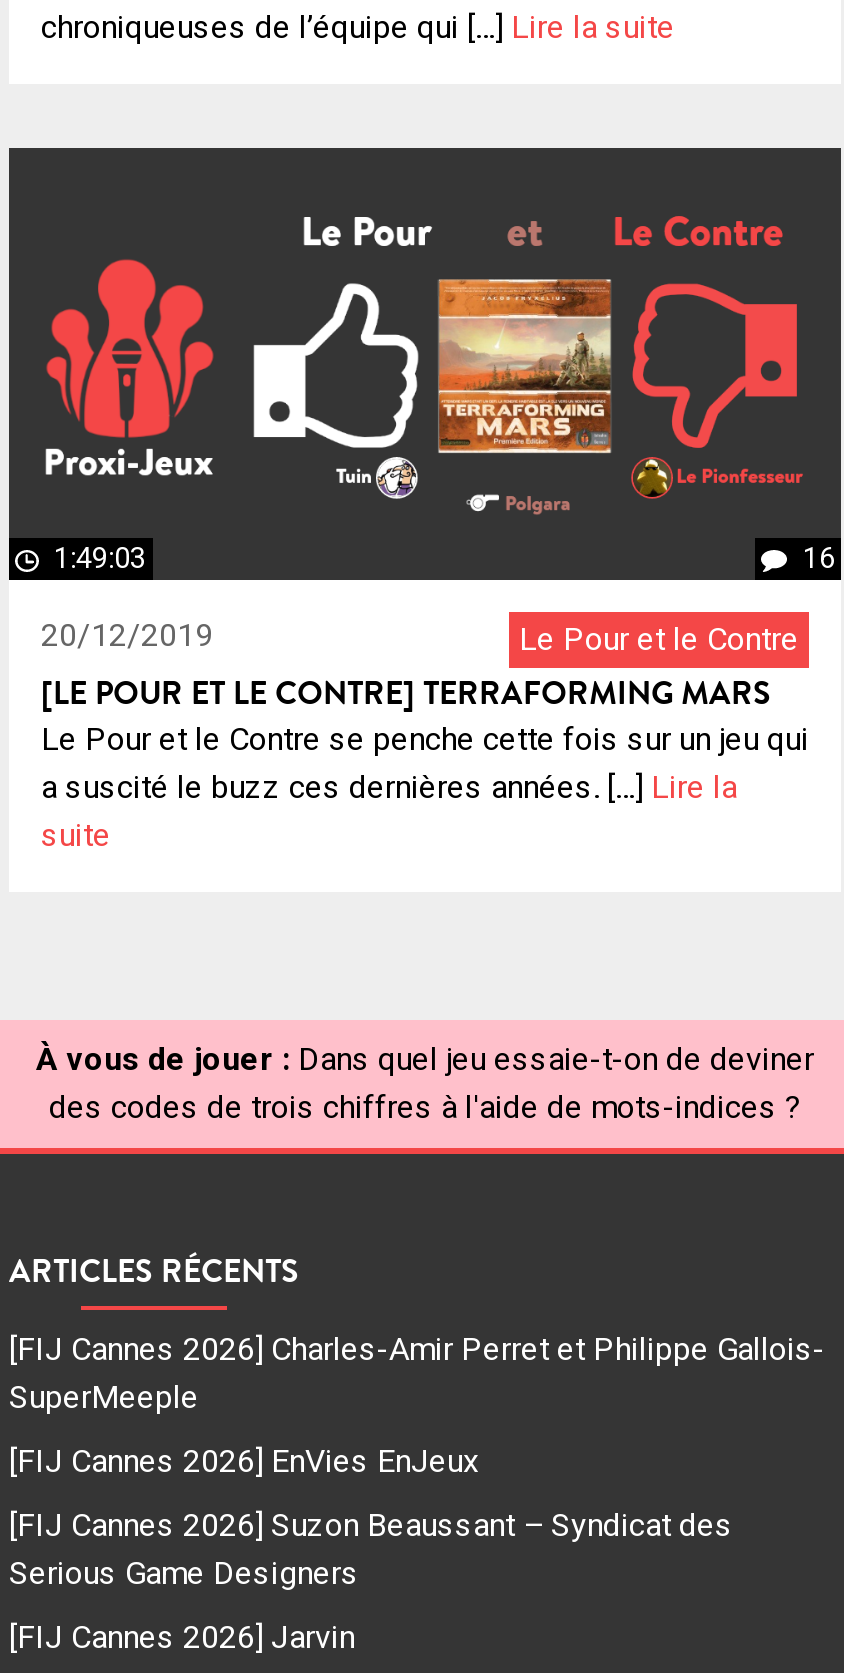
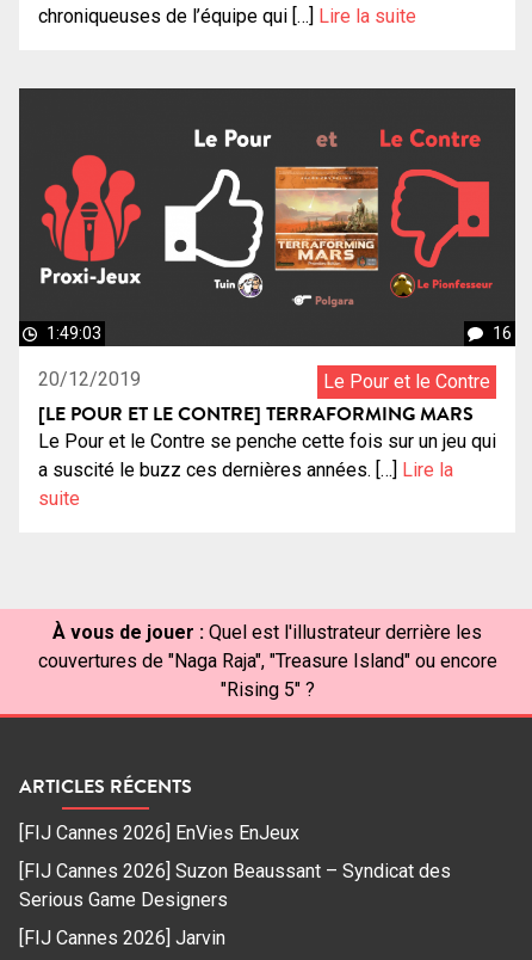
[36,1040,814,1126] À vous de jouer : Dans quel jeu essaie-t-on de deviner | des codes de trois chiffres à l'aide de mots-indices ? -> [38,621,497,701] À vous de jouer : Quel est l'illustrateur derrière les | couvertures de "Naga Raja", "Treasure Island" ou encore | "Rising 5" ?
moved [9,1247,299,1291] -> [19,773,192,799]: ARTICLES RÉCENTS
[9,1329,825,1415] [FIJ Cannes 2026] Charles-Amir Perret et Philippe Gallois- | SuperMeeple -> none

